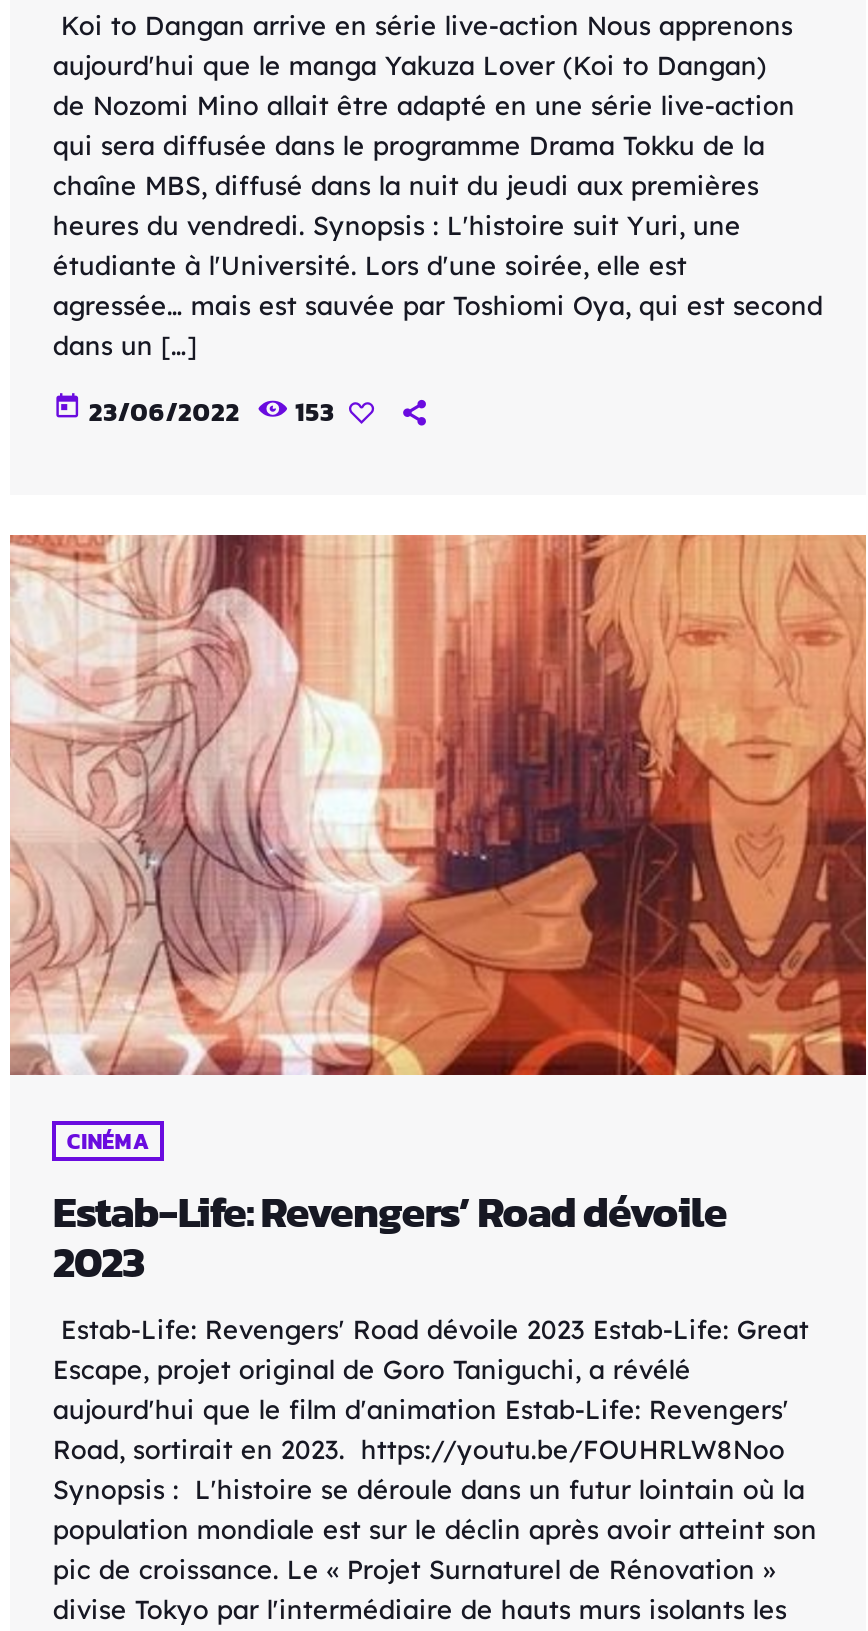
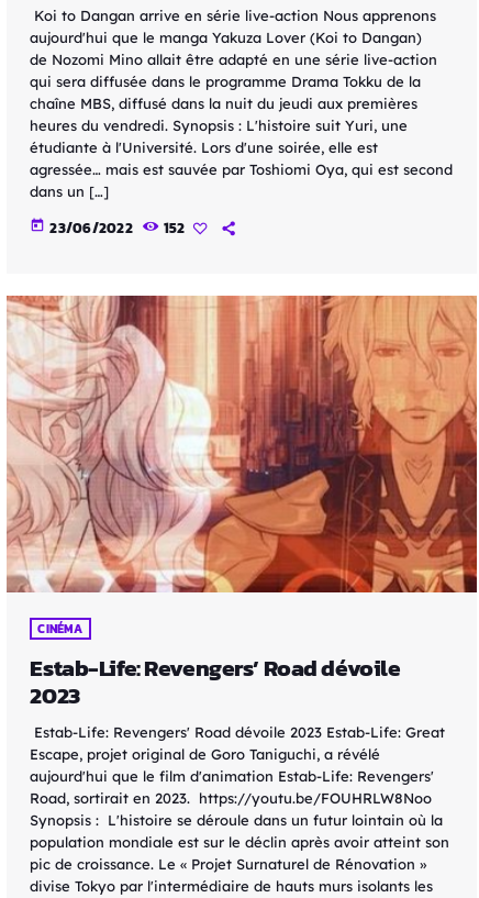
[295,392,335,430] 153 -> [163,217,185,238] 152

